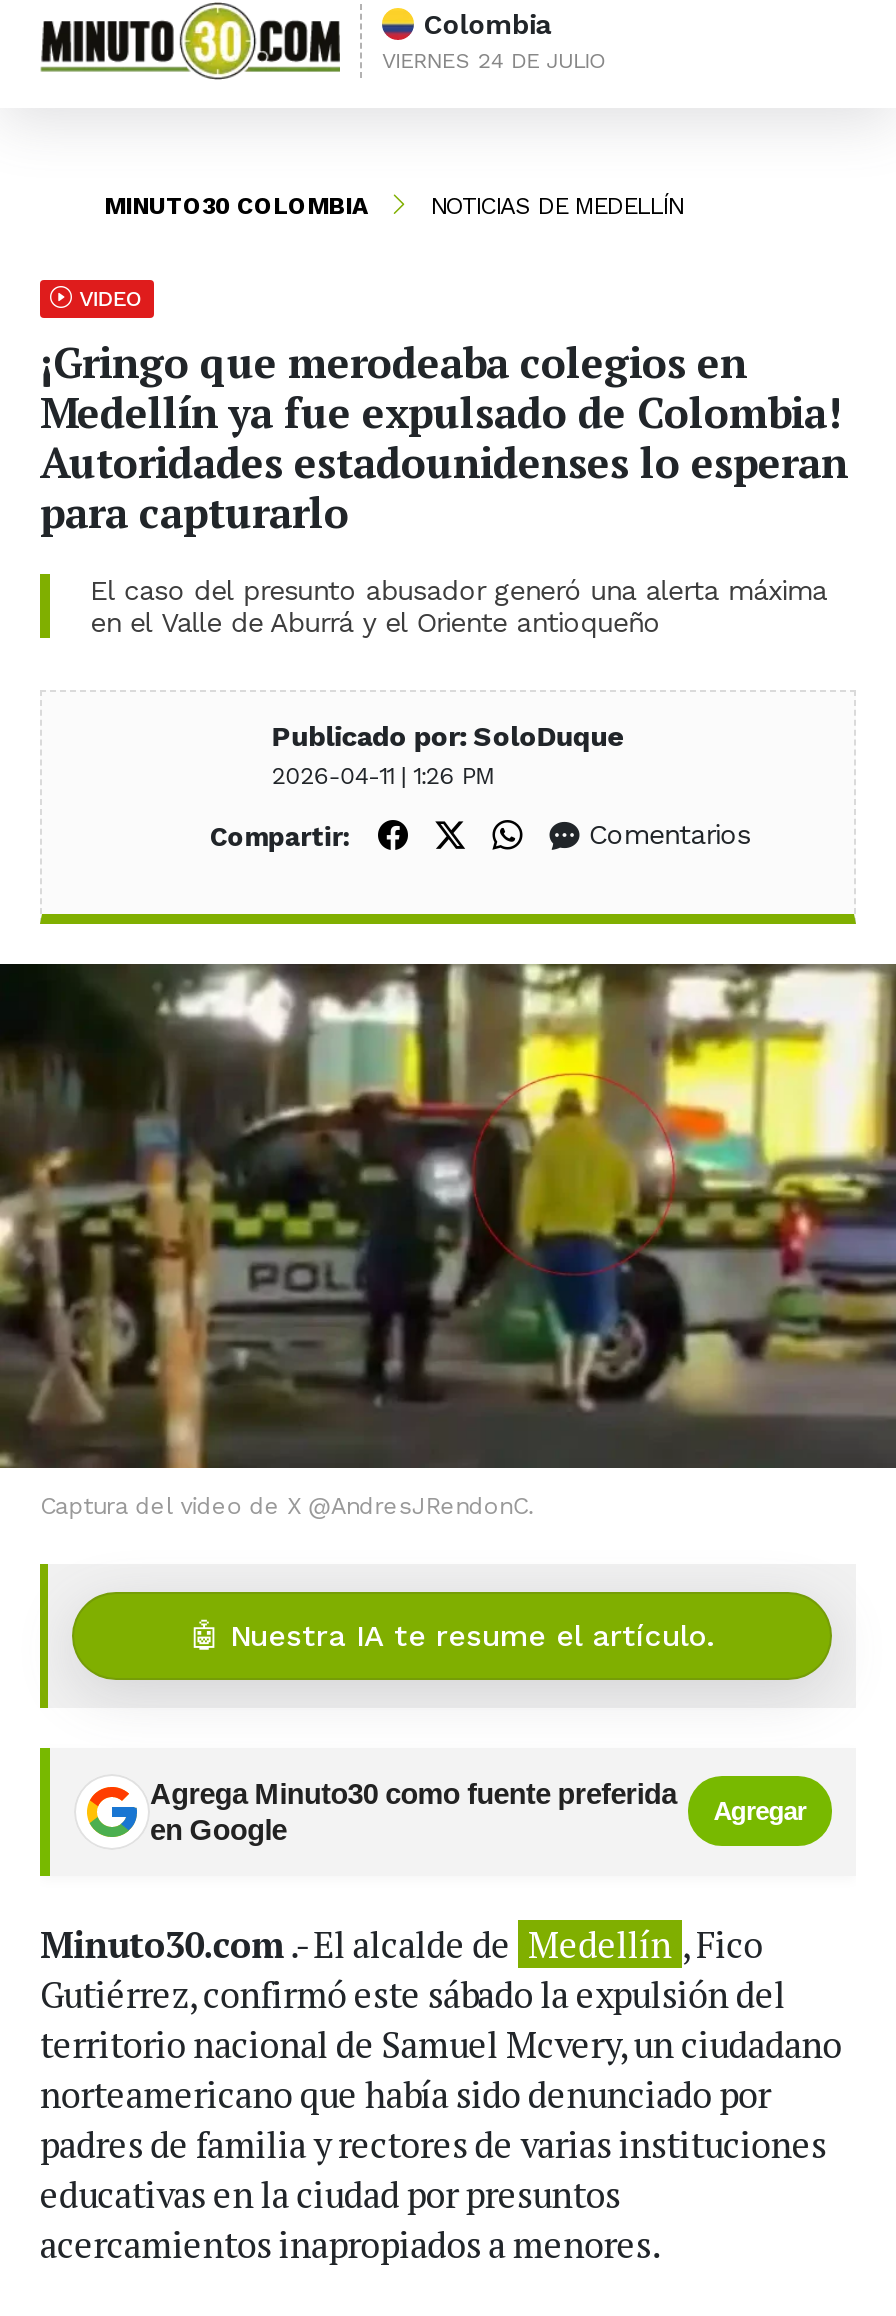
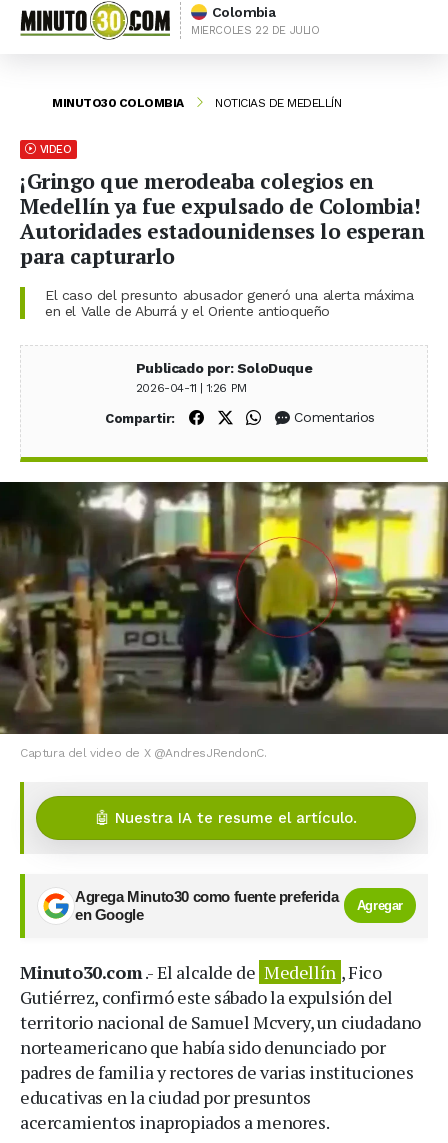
[382,48,607,74] VIERNES 24 DE JULIO -> [191,24,320,37] MIERCOLES 22 DE JULIO

